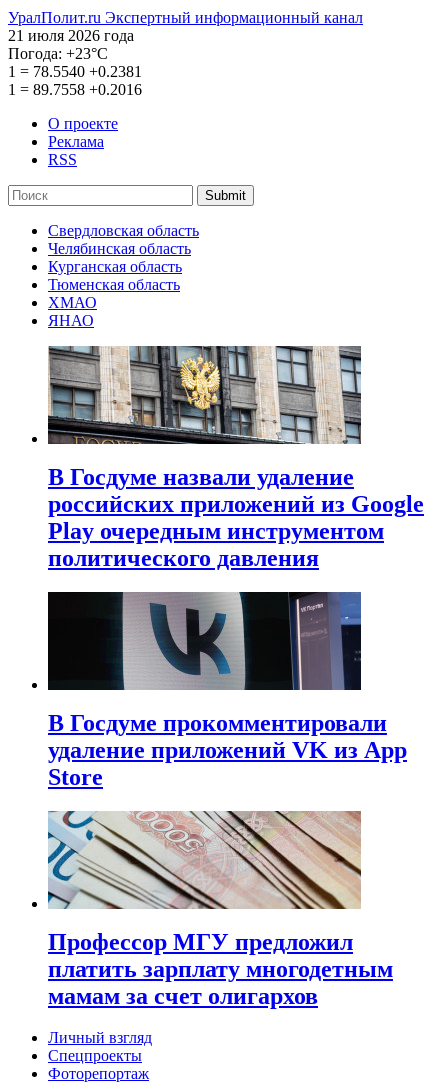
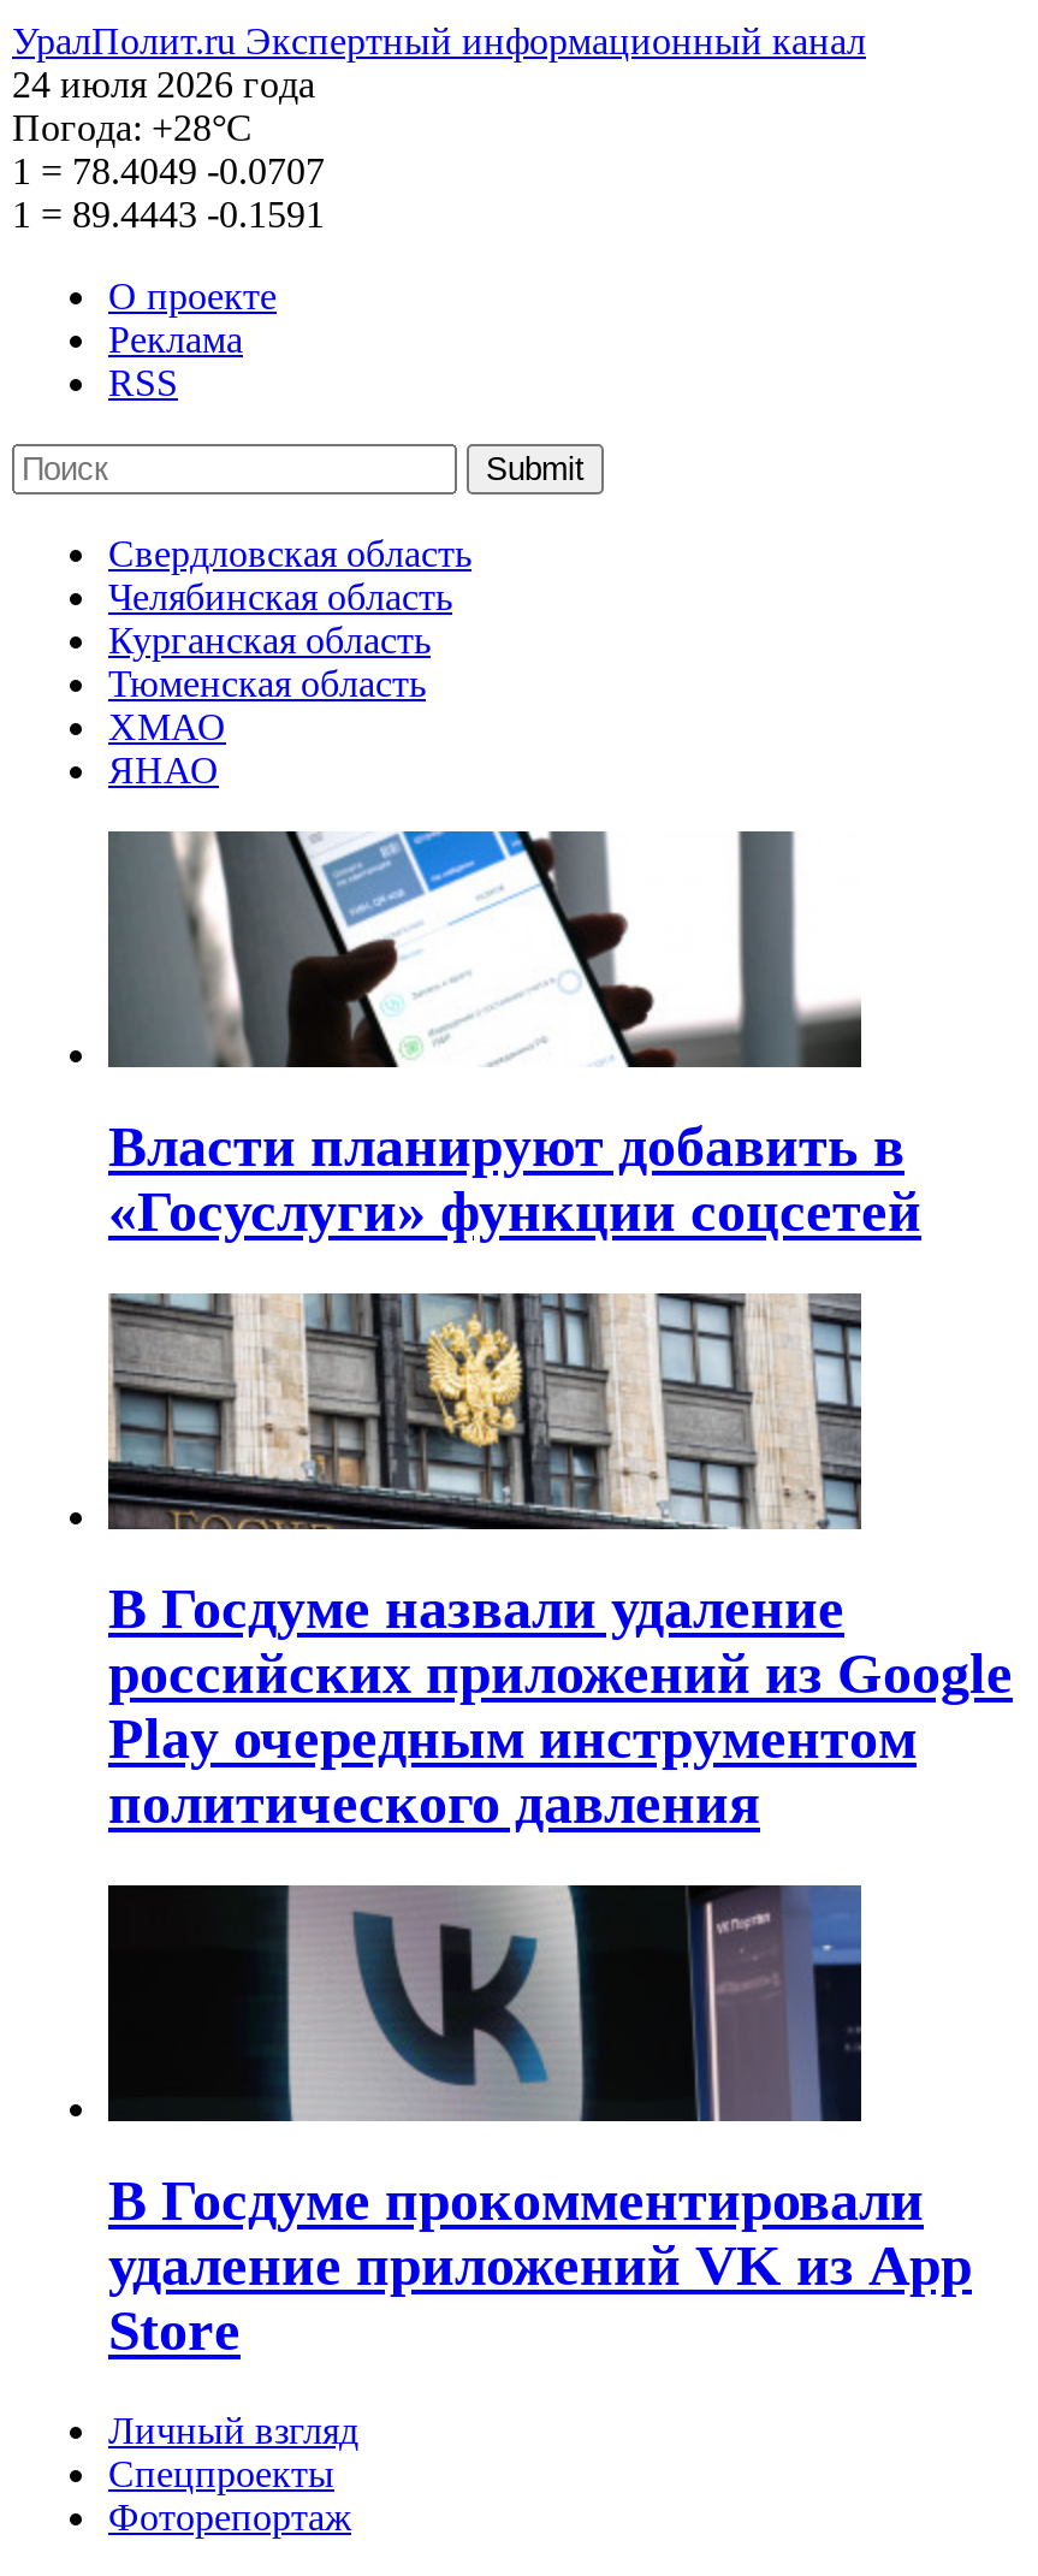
[8,27,134,44] 21 июля 2026 года -> [12,64,315,105] 24 июля 2026 года
[8,45,108,62] Погода: +23°С -> [12,107,253,148] Погода: +28°С
[8,63,142,80] 1 = 78.5540 +0.2381 -> [12,150,325,191] 1 = 78.4049 -0.0707
[8,81,142,98] 1 = 89.7558 +0.2016 -> [12,194,325,235] 1 = 89.4443 -0.1591
none -> [108,829,921,1243] [image] | Власти планируют добавить в | «Госуслуги» функции соцсетей
moved [46,344,424,790] -> [103,1289,1013,2361]: [image] | В Госдуме назвали удаление | российских приложений из Google | Play очередным инструментом | политического давления | В Госдуме прокомментировали | Store
[47,810,393,1008] [image] | Профессор МГУ предложил | платить зарплату многодетным | мамам за счет олигархов -> none

